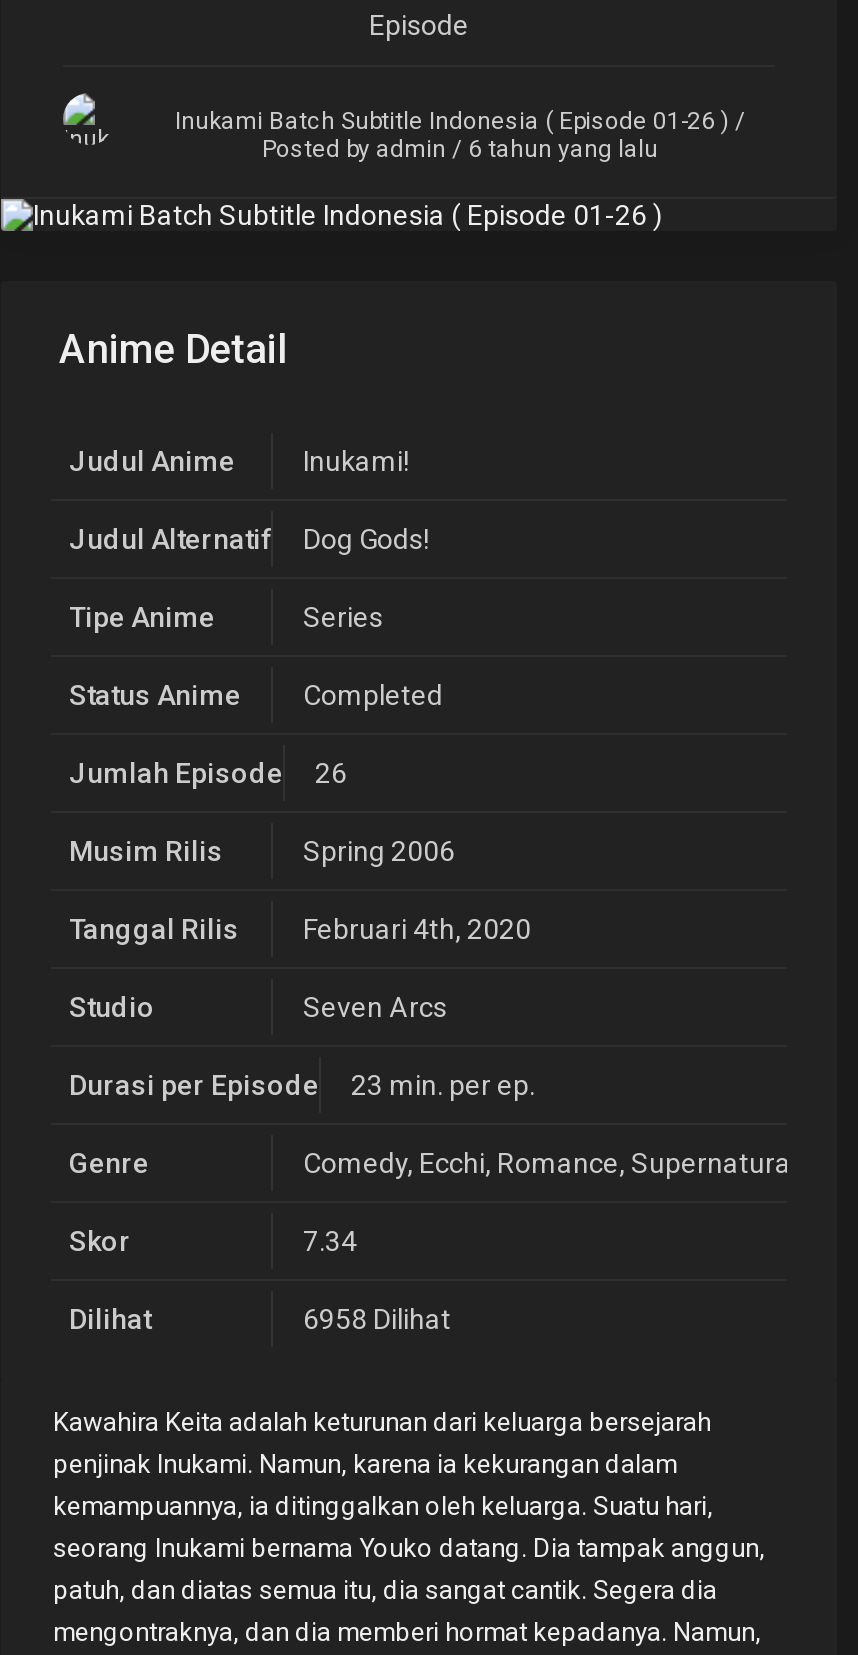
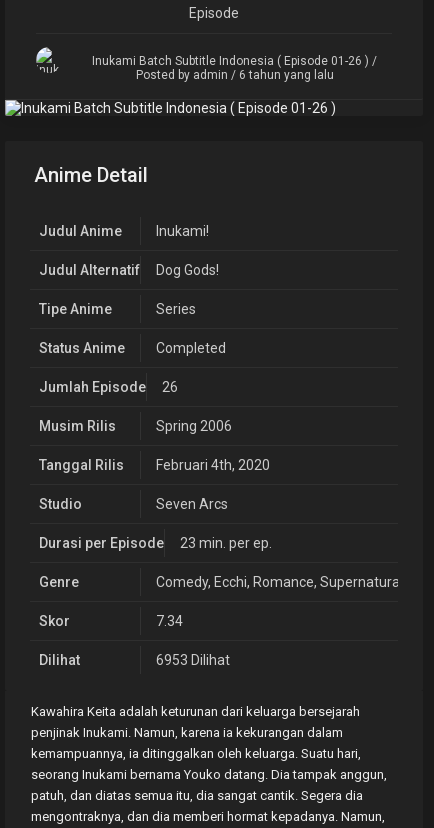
[303,1303,451,1335] 6958 Dilihat -> [156,652,230,668] 6953 Dilihat

